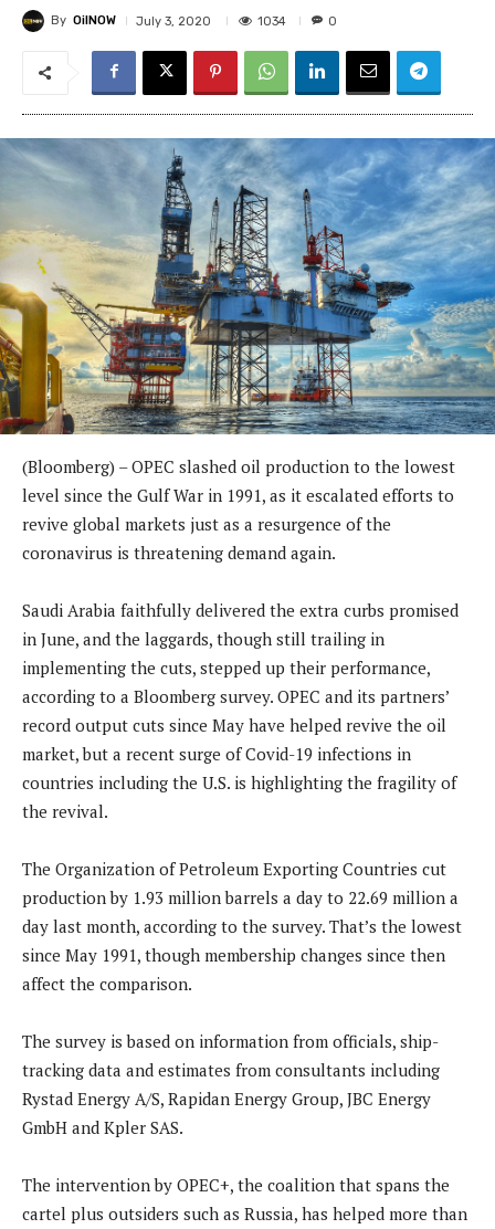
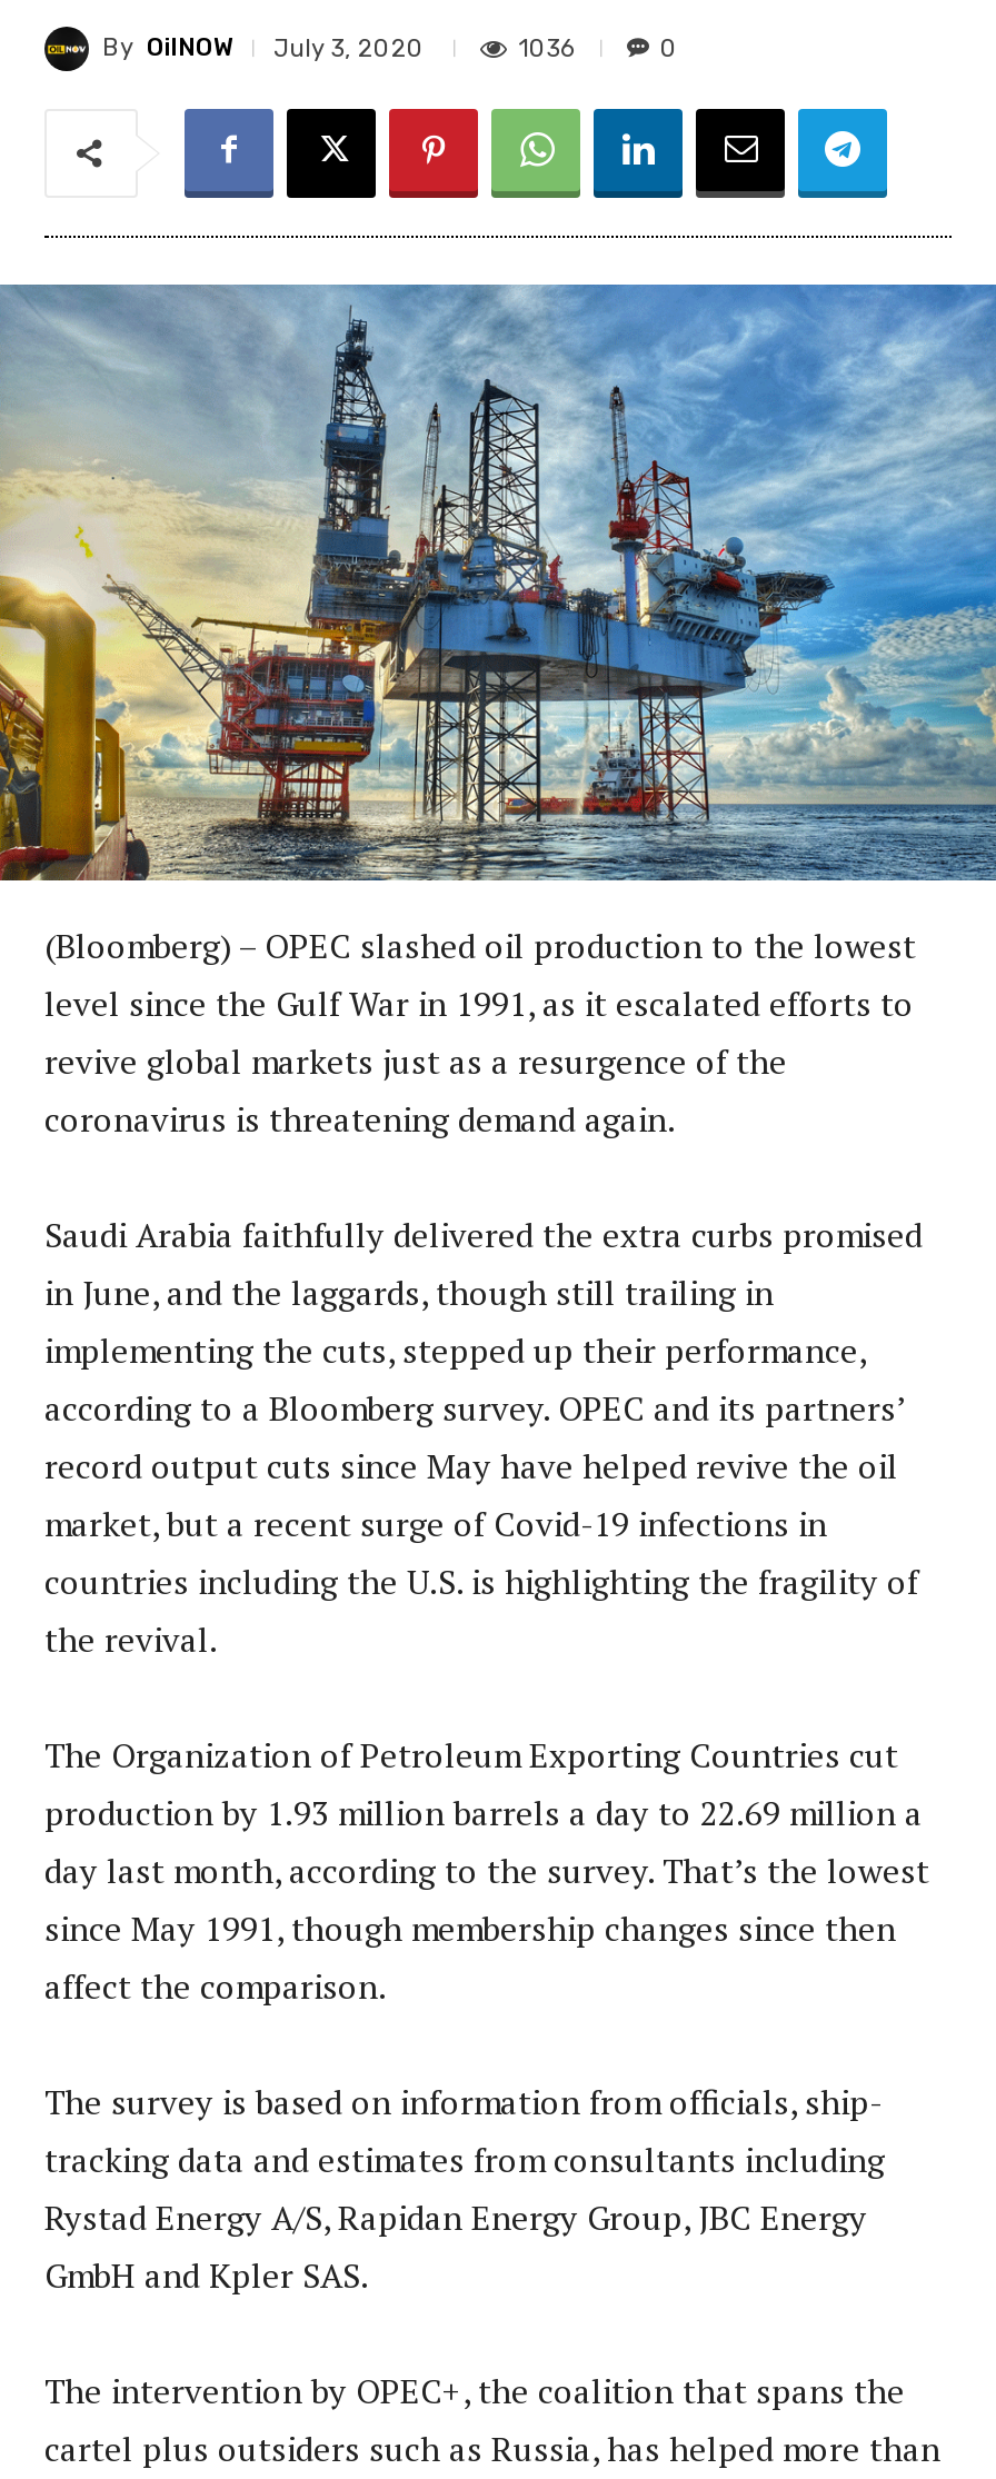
[257,13,286,28] 1034 -> [518,34,576,63] 1036

